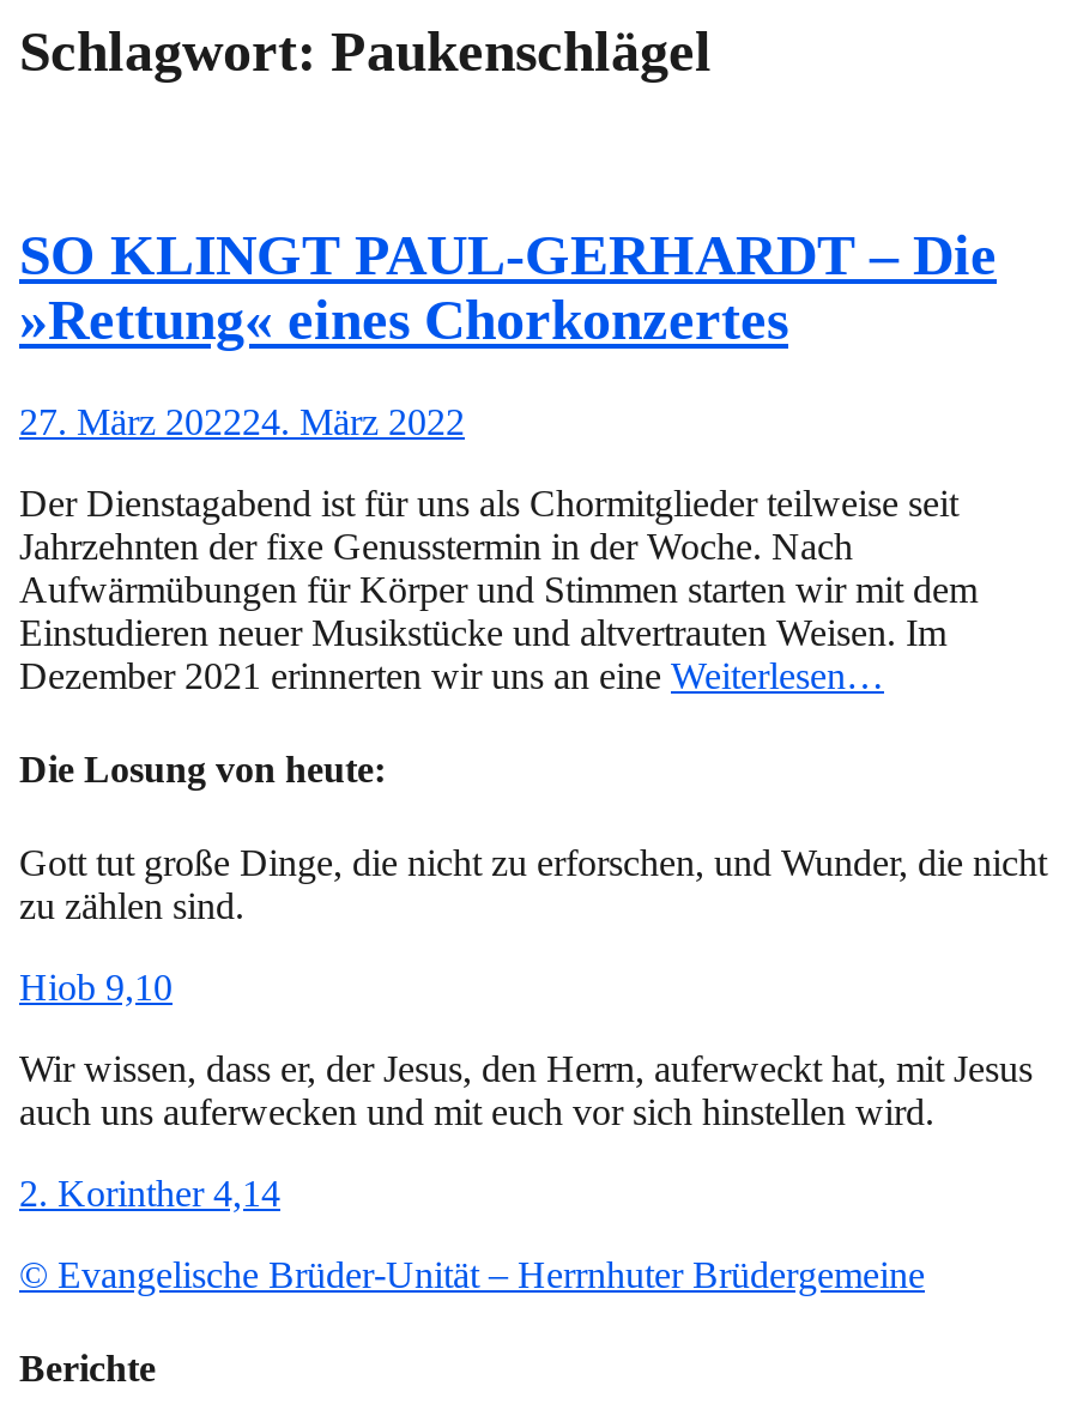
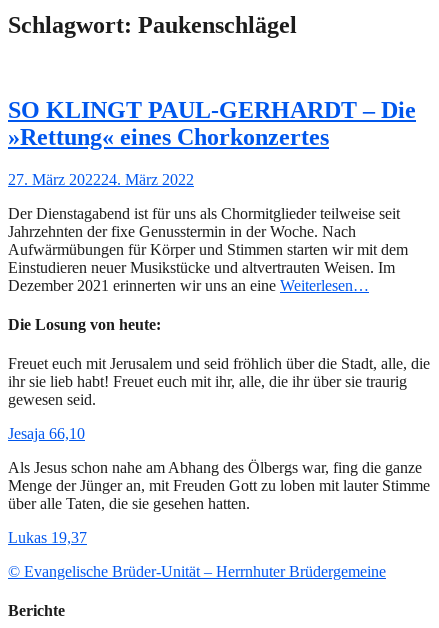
[19,843,1047,927] Gott tut große Dinge, die nicht zu erforschen, und Wunder, die nicht | zu zählen sind. -> [8,355,430,408] Freuet euch mit Jerusalem und seid fröhlich über die Stadt, alle, die | ihr sie lieb habt! Freuet euch mit ihr, alle, die ihr über sie traurig | gewesen seid.
[19,967,173,1008] Hiob 9,10 -> [8,425,85,442] Jesaja 66,10
[19,1049,1033,1133] Wir wissen, dass er, der Jesus, den Herrn, auferweckt hat, mit Jesus | auch uns auferwecken und mit euch vor sich hinstellen wird. -> [8,459,430,512] Als Jesus schon nahe am Abhang des Ölbergs war, fing die ganze | Menge der Jünger an, mit Freuden Gott zu loben mit lauter Stimme | über alle Taten, die sie gesehen hatten.
[19,1173,280,1214] 2. Korinther 4,14 -> [8,529,87,546] Lukas 19,37

